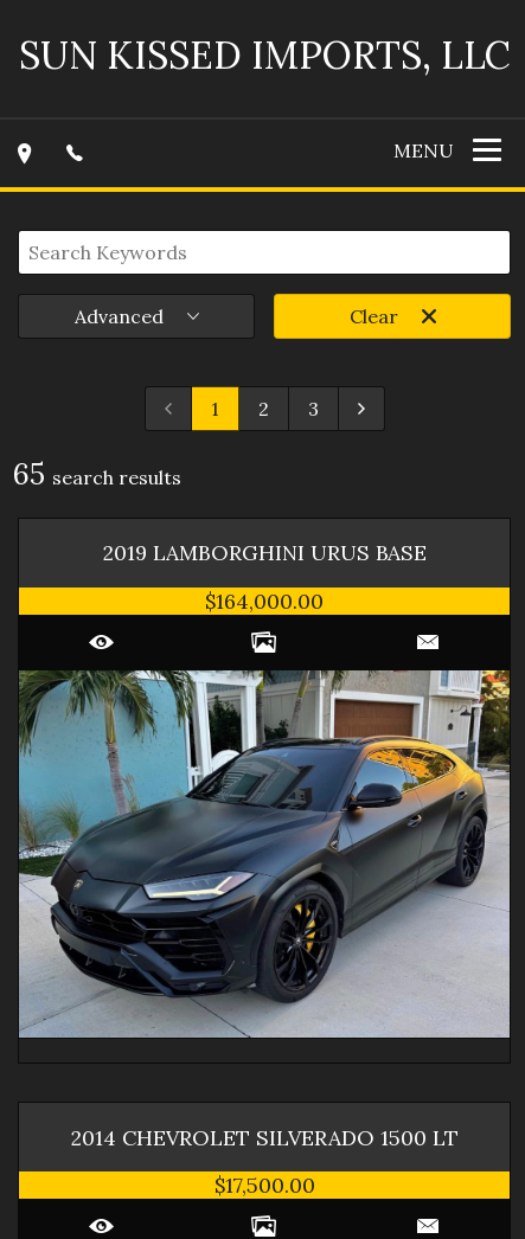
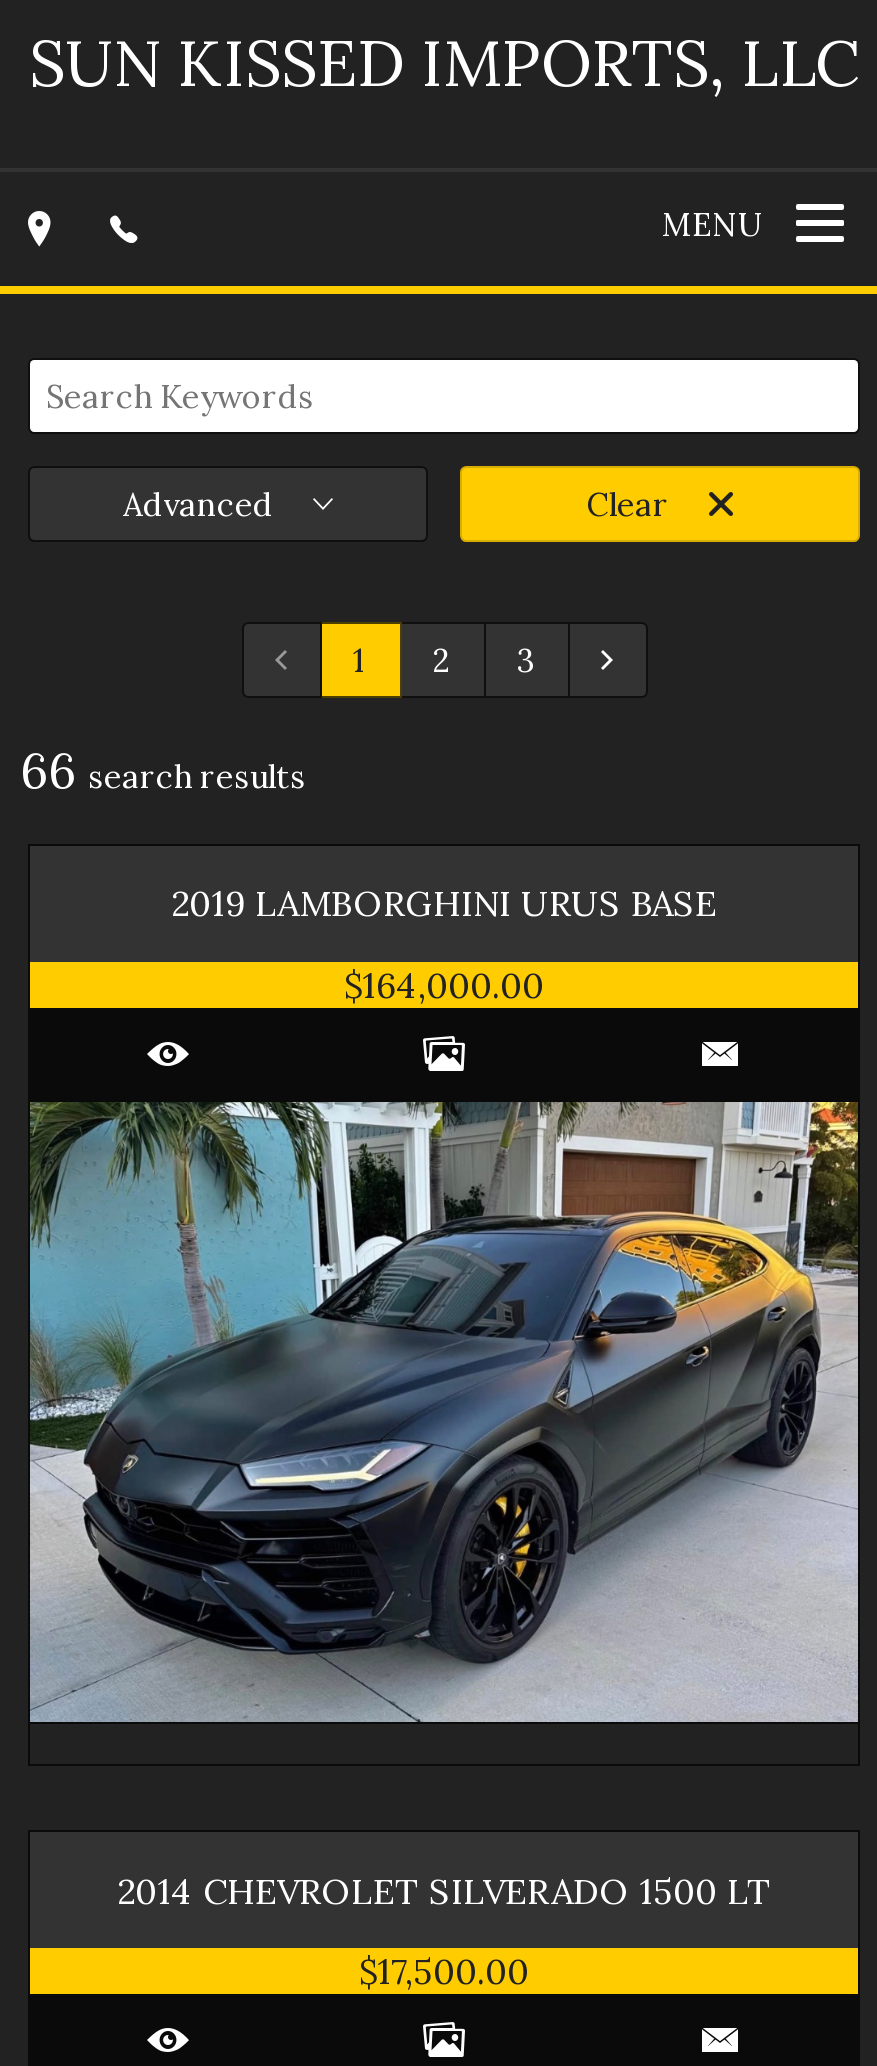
[13,456,181,492] 65 search results -> [20,739,306,801] 66 search results

